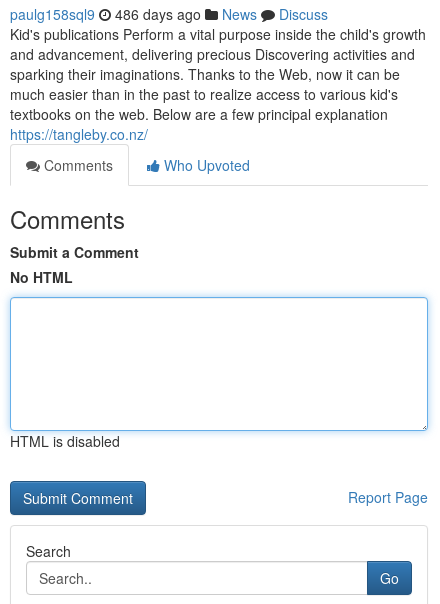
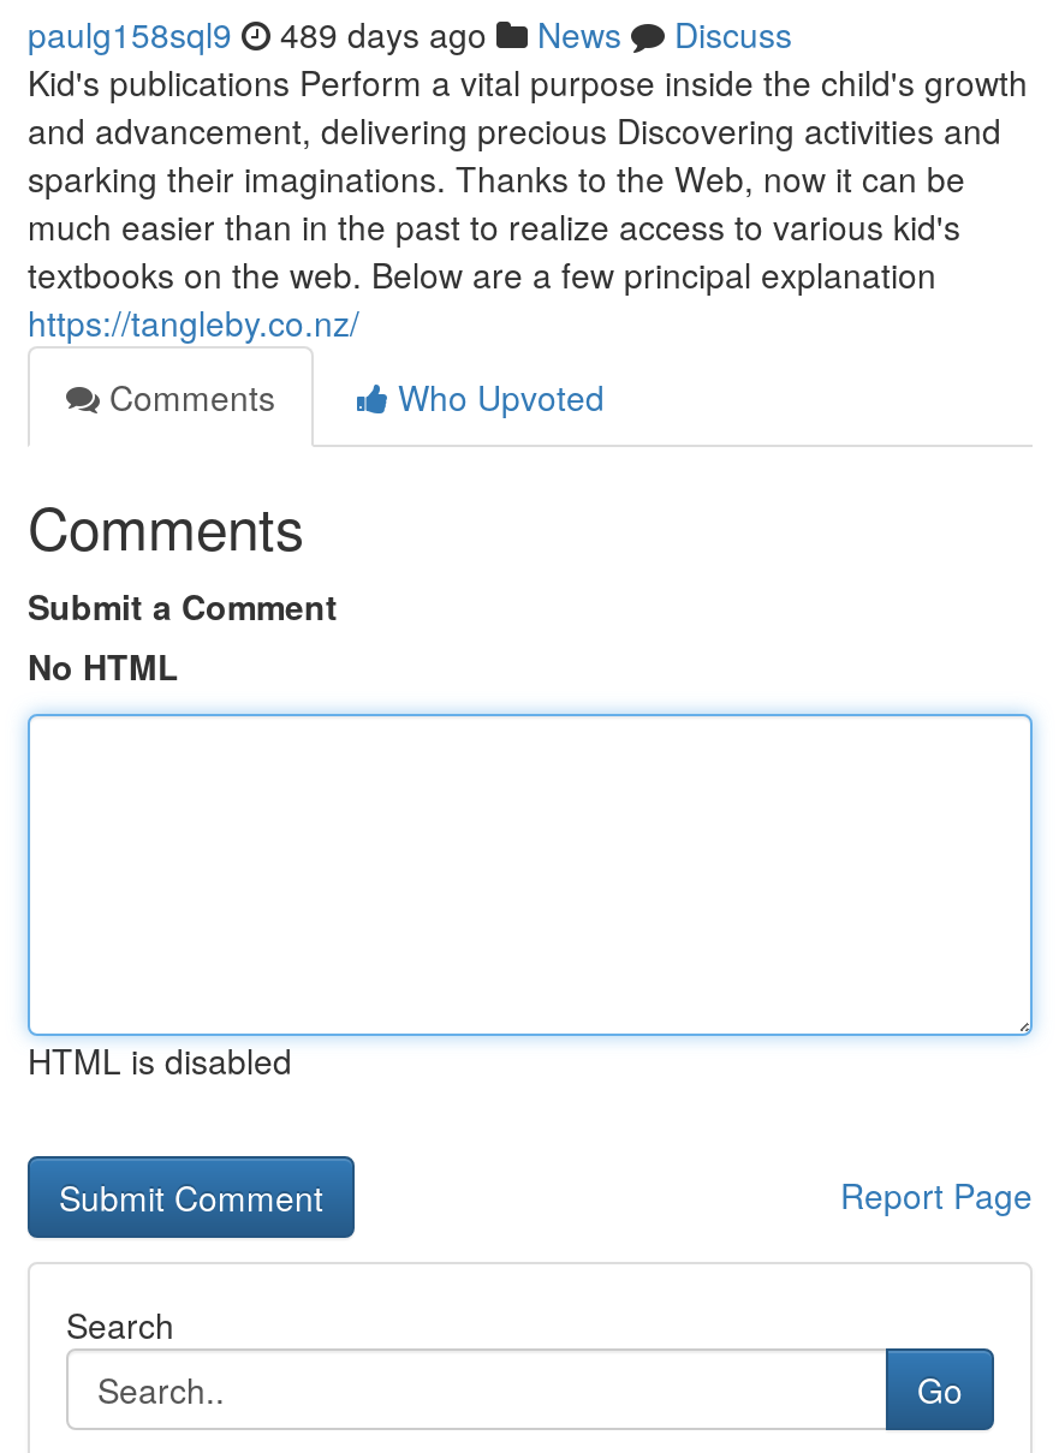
[10,4,328,24] paulg158sql9 486 days ago News Discuss -> [28,10,792,58] paulg158sql9 489 days ago News Discuss

